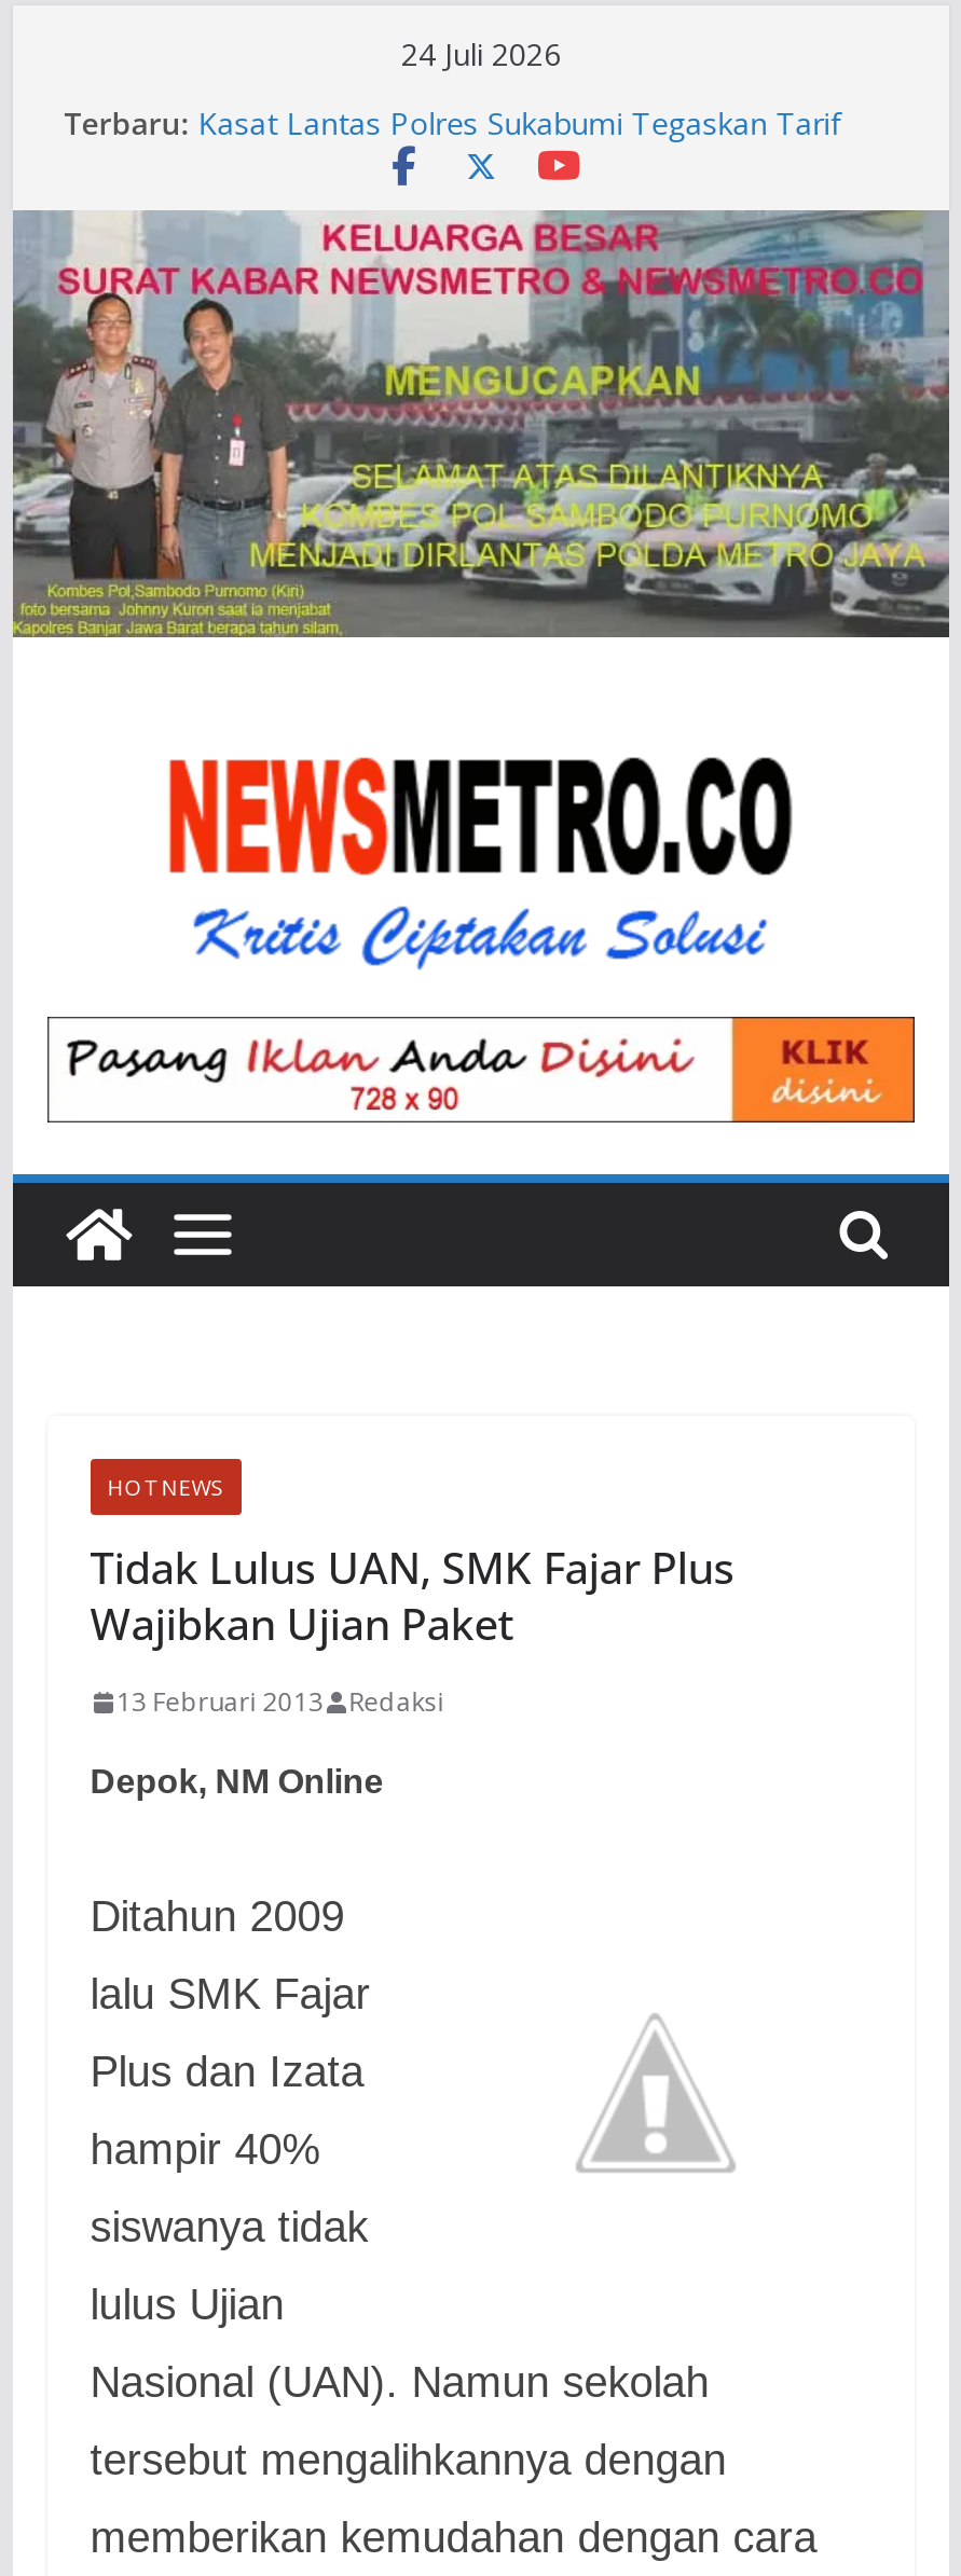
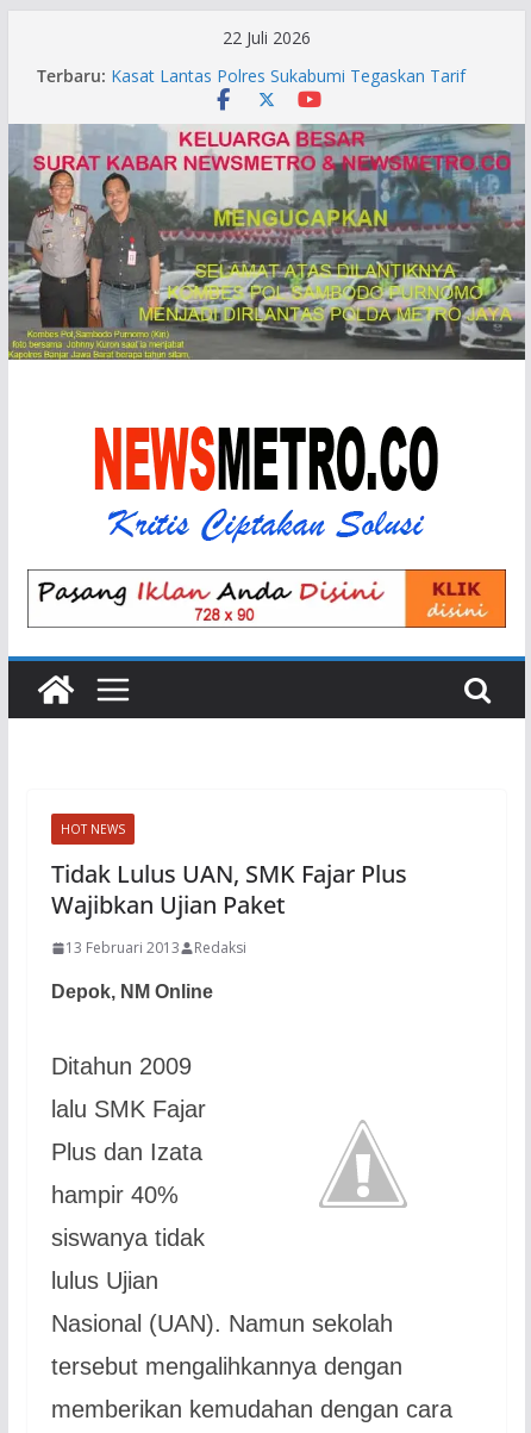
[401,33,561,74] 24 Juli 2026 -> [223,26,311,49] 22 Juli 2026

